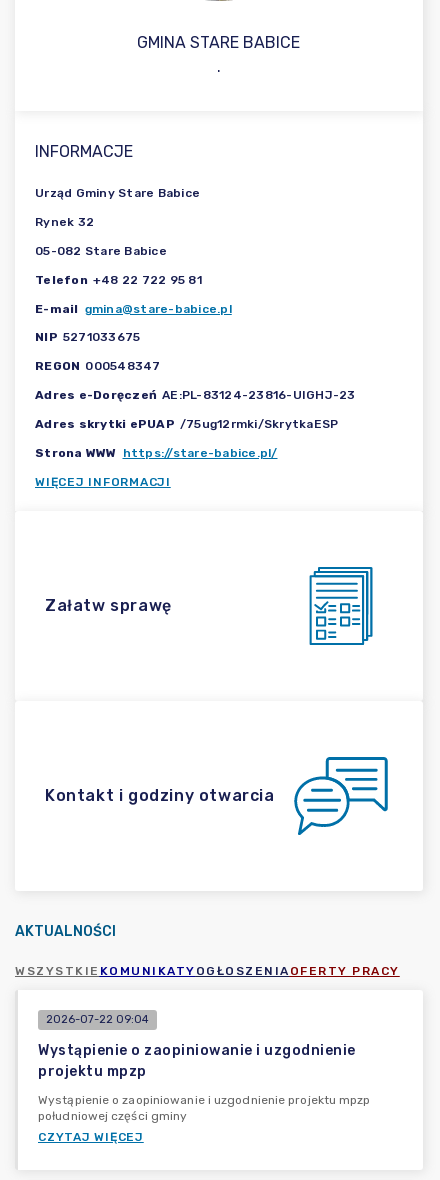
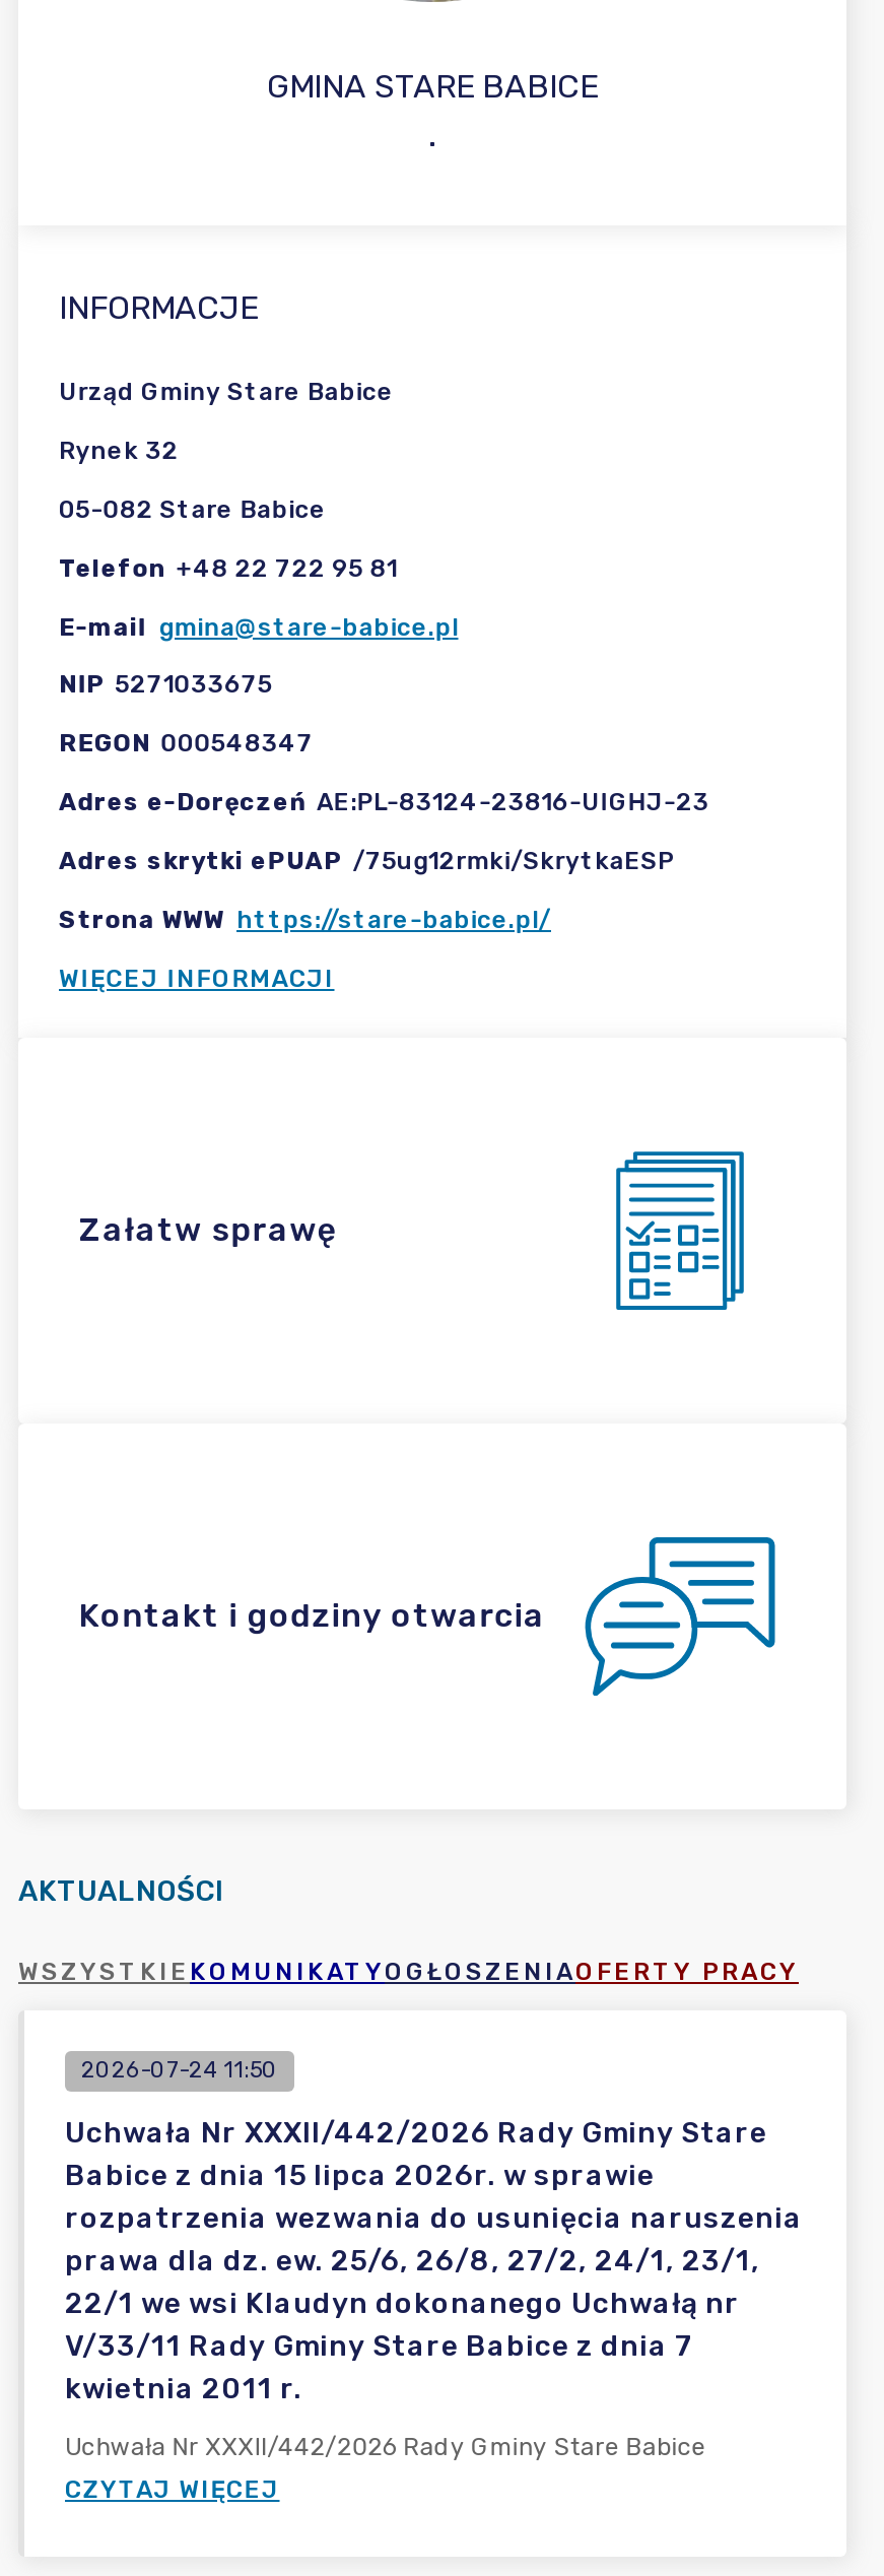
[46,1013,149,1026] 2026-07-22 09:04 -> [81,2057,278,2084] 2026-07-24 11:50
[38,1042,355,1080] Wystąpienie o zaopiniowanie i uzgodnienie | projektu mpzp -> [65,2116,803,2406] Uchwała Nr XXXII/442/2026 Rady Gminy Stare | Babice z dnia 15 lipca 2026r. w sprawie | rozpatrzenia wezwania do usunięcia naruszenia | prawa dla dz. ew. 25/6, 26/8, 27/2, 24/1, 23/1, | 22/1 we wsi Klaudyn dokonanego Uchwałą nr | V/33/11 Rady Gminy Stare Babice z dnia 7 | kwietnia 2011 r.
[38,1093,370,1123] Wystąpienie o zaopiniowanie i uzgodnienie projektu mpzp | południowej części gminy -> [65,2433,706,2461] Uchwała Nr XXXII/442/2026 Rady Gminy Stare Babice

